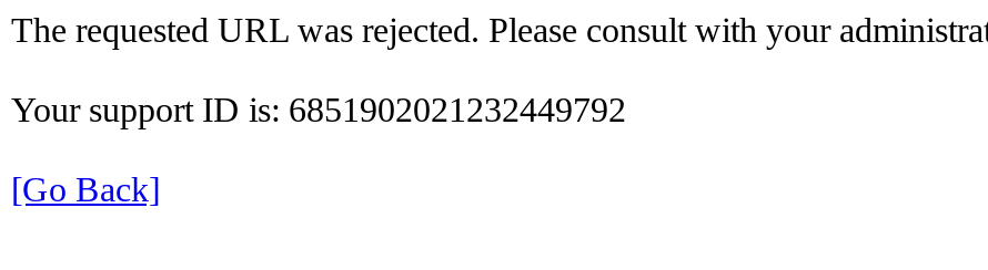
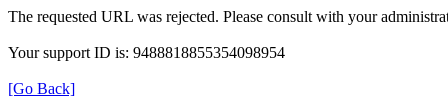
[11,91,626,128] Your support ID is: 6851902021232449792 -> [8,44,285,61] Your support ID is: 9488818855354098954

